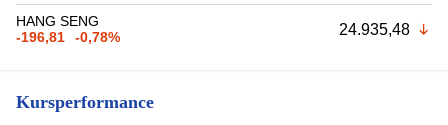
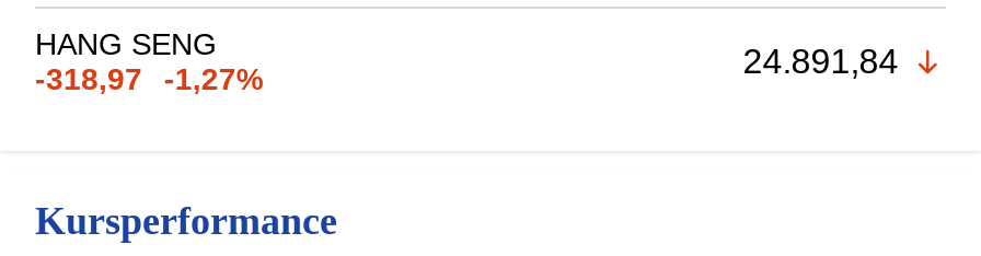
[339,21,410,38] 24.935,48 -> [743,44,898,81] 24.891,84
[16,29,65,45] -196,81 -> [35,61,142,96] -318,97
[75,29,120,45] -0,78% -> [164,61,262,96] -1,27%

